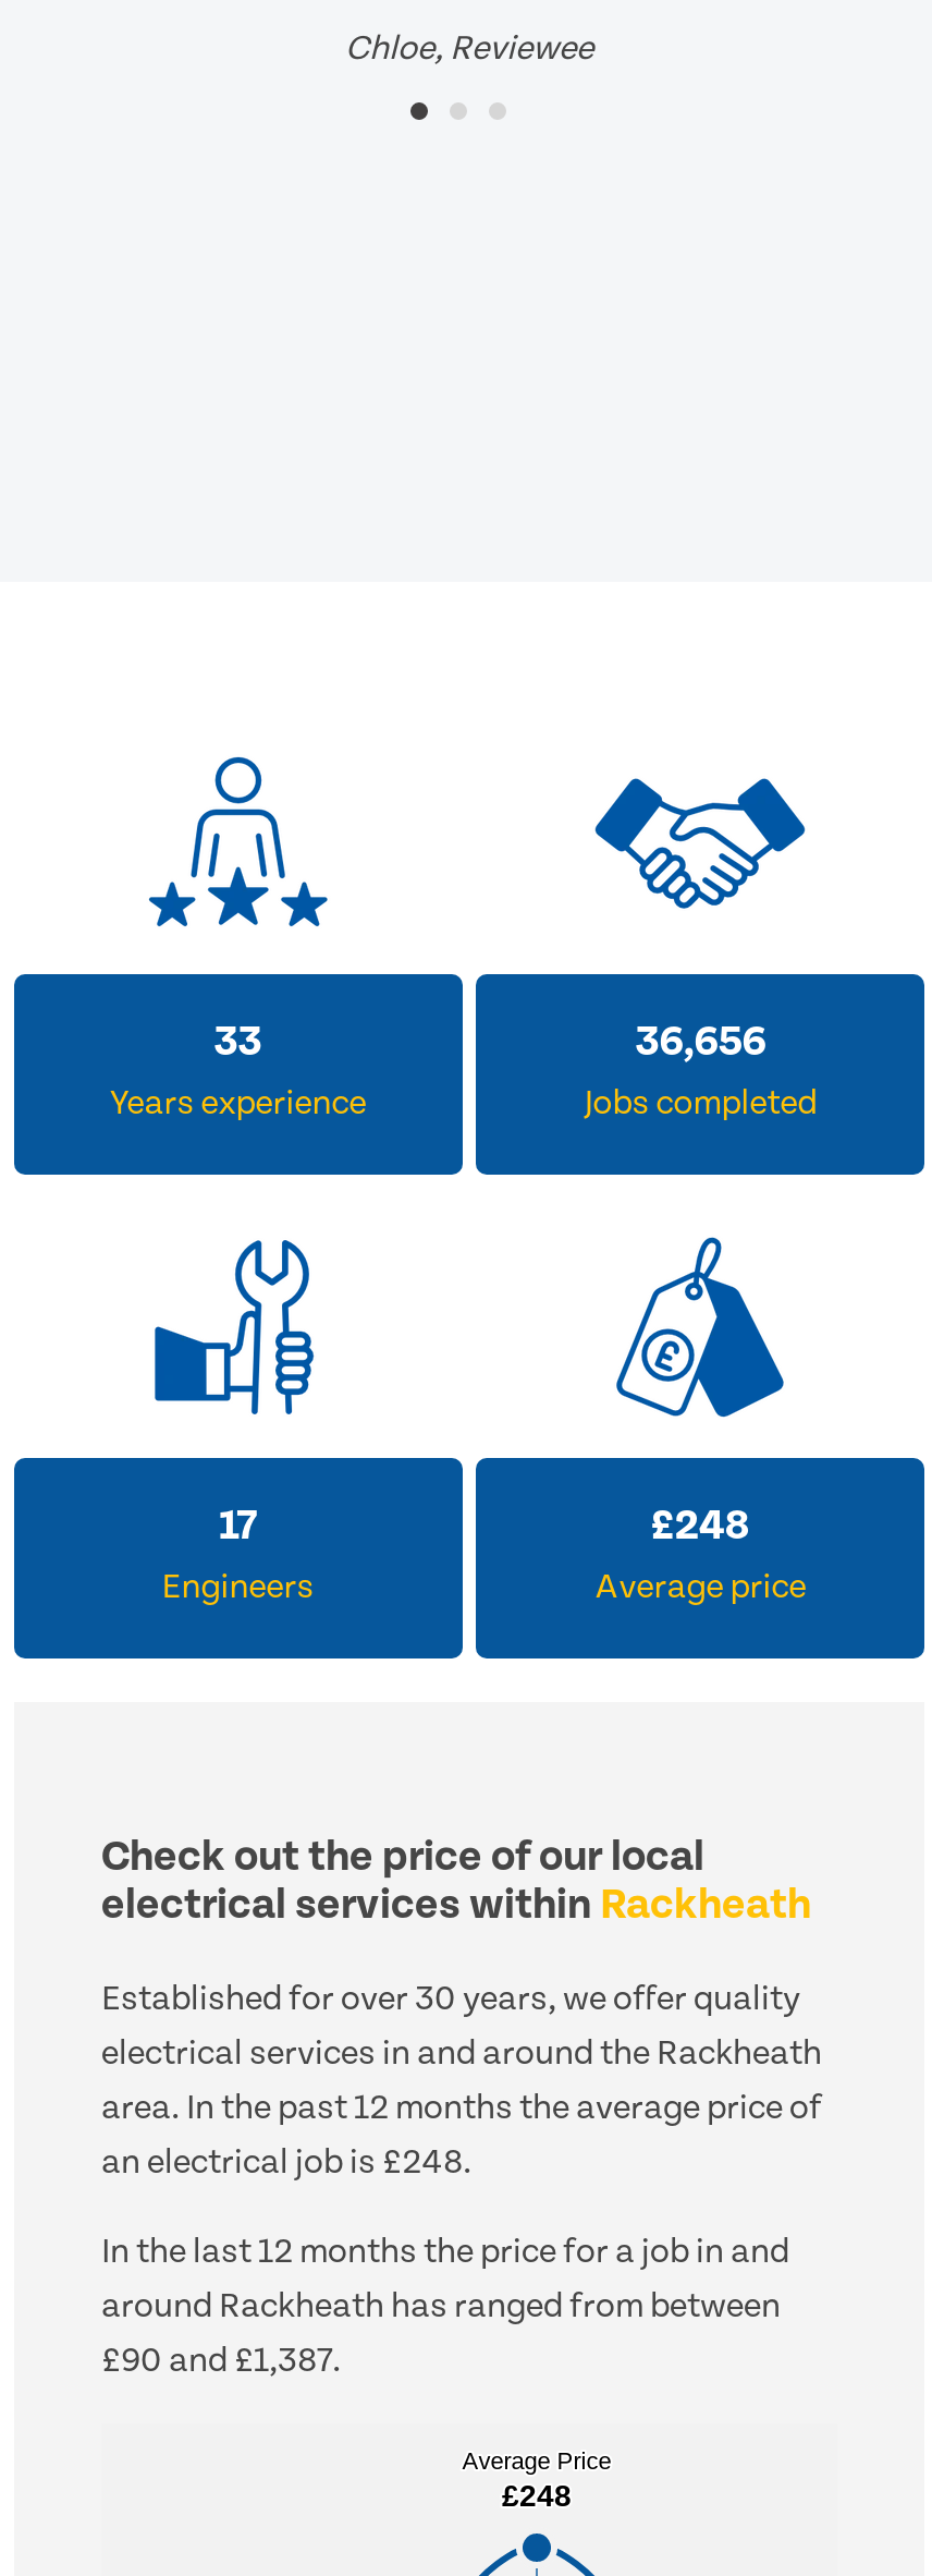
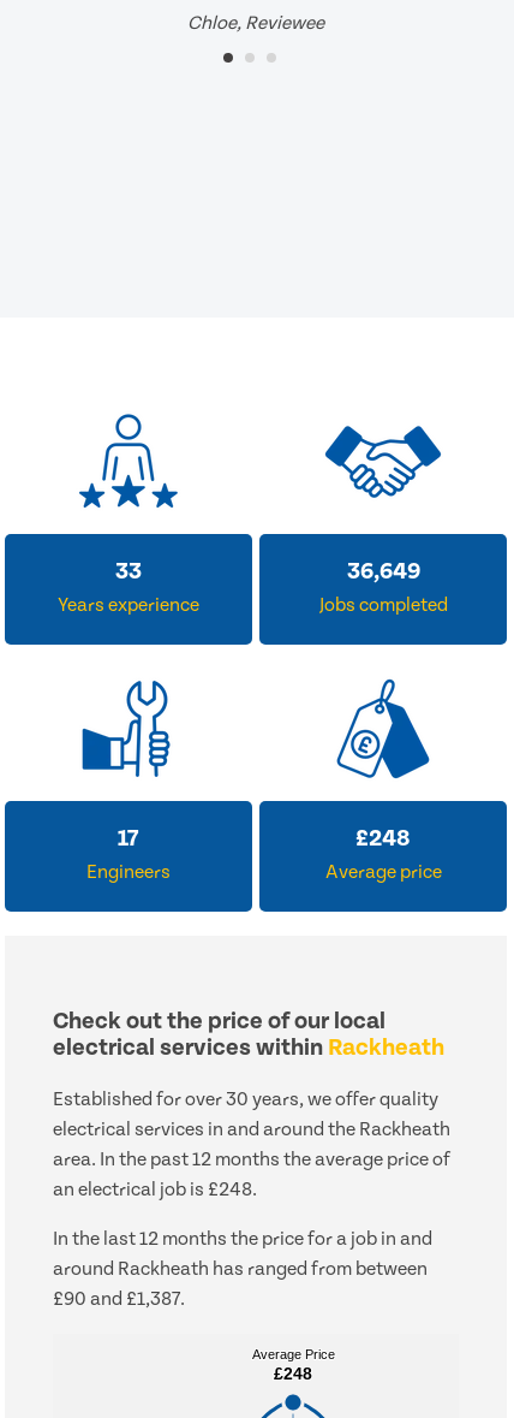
[635,1019,766,1067] 36,656 -> [347,559,420,585] 36,649

